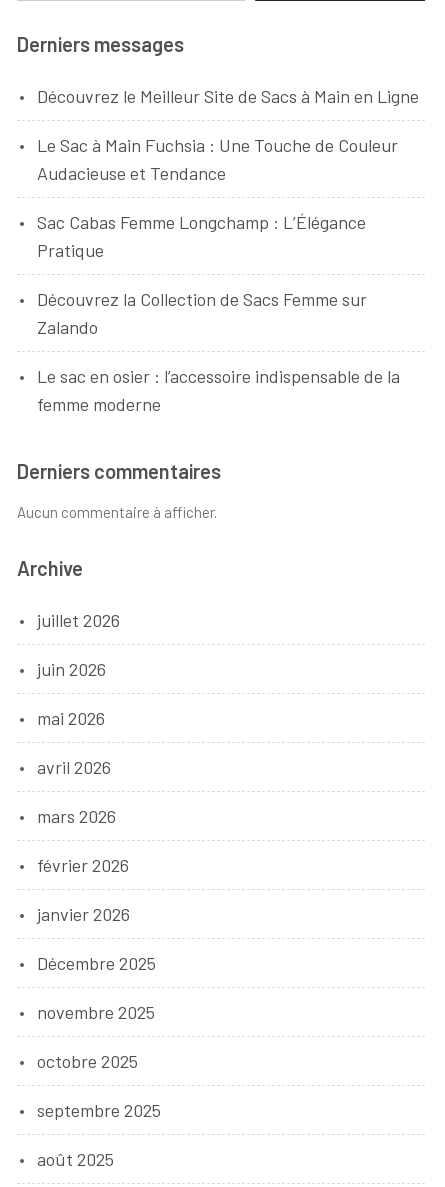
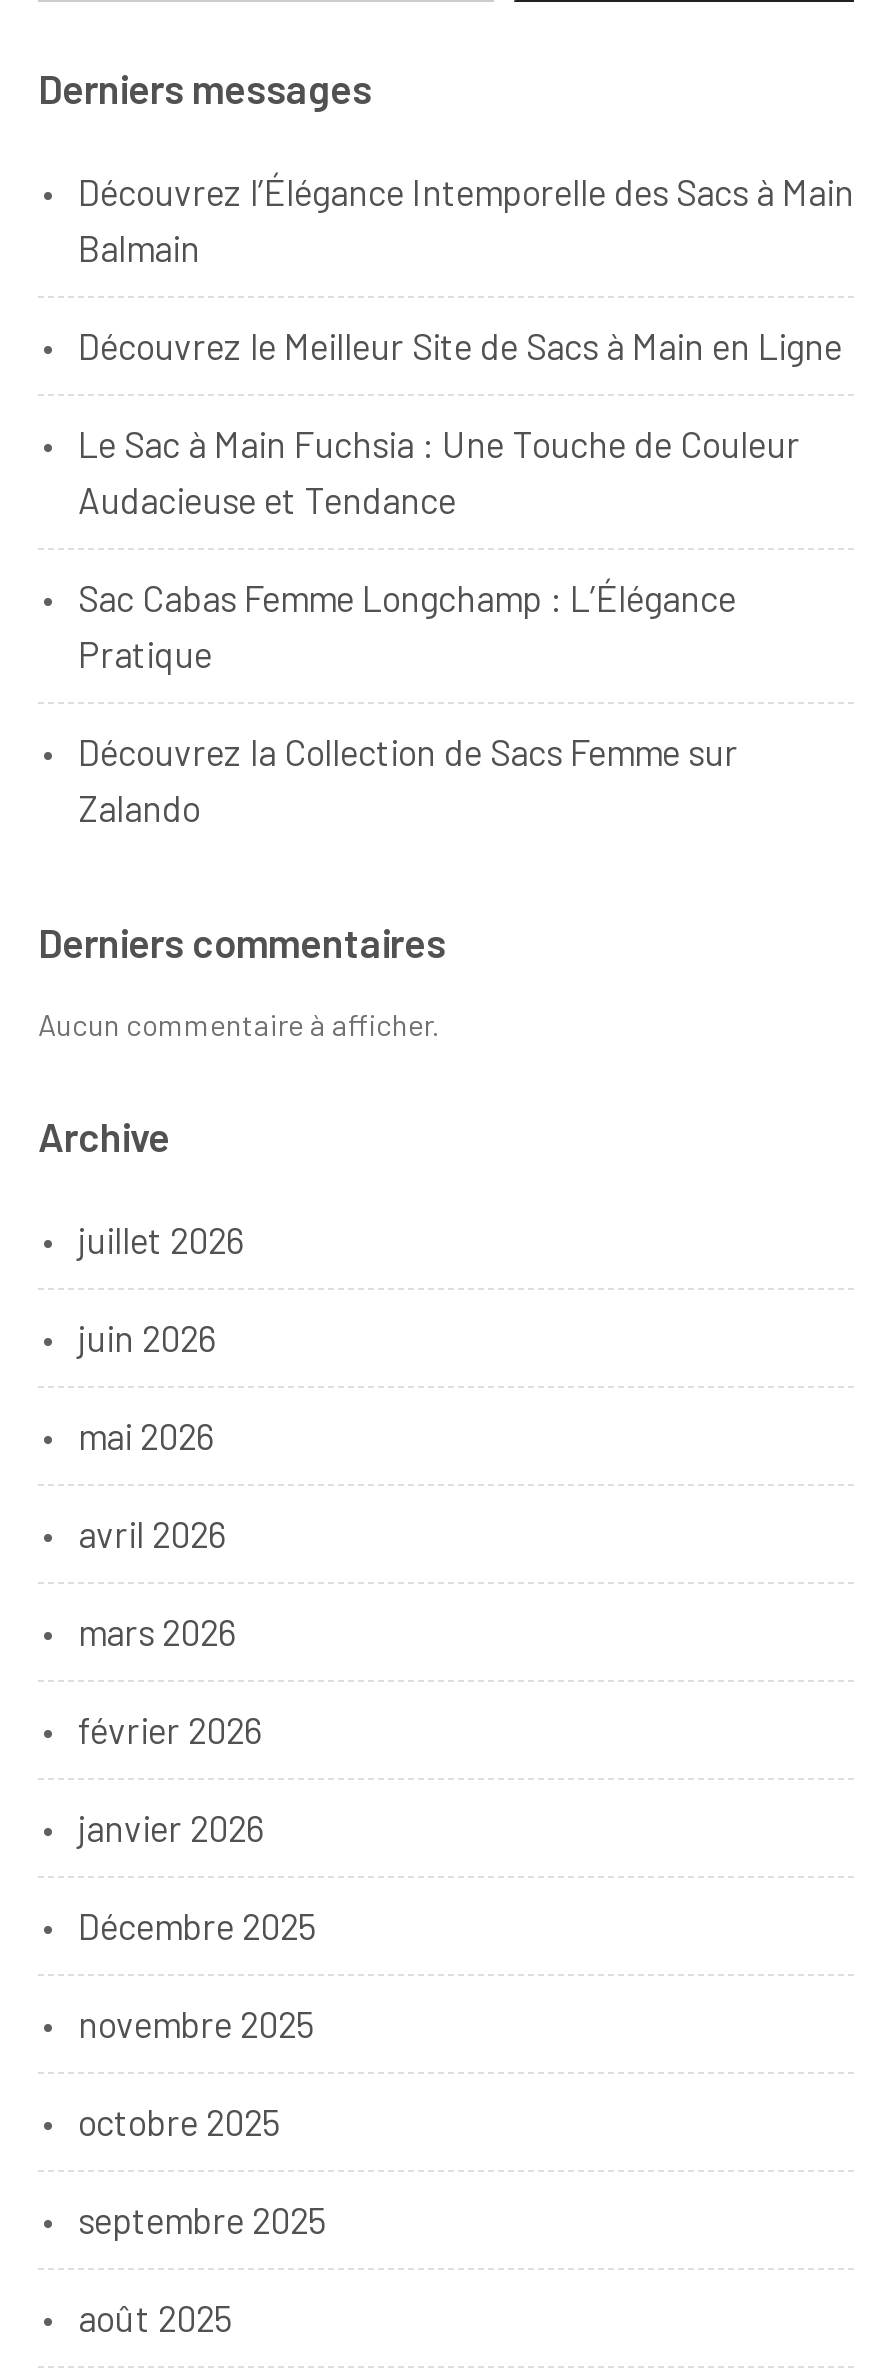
none -> [78,170,854,270] Découvrez l’Élégance Intemporelle des Sacs à Main | Balmain
moved [37,85,419,338] -> [78,324,842,830]: Découvrez le Meilleur Site de Sacs à Main en Ligne | Le Sac à Main Fuchsia : Une Touche de Couleur | Audacieuse et Tendance | Sac Cabas Femme Longchamp : L’Élégance | Pratique | Découvrez la Collection de Sacs Femme sur | Zalando
[37,365,400,415] Le sac en osier : l’accessoire indispensable de la | femme moderne -> none

